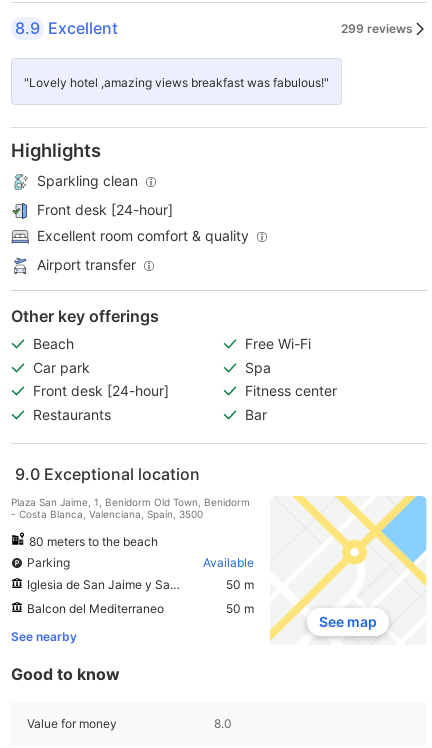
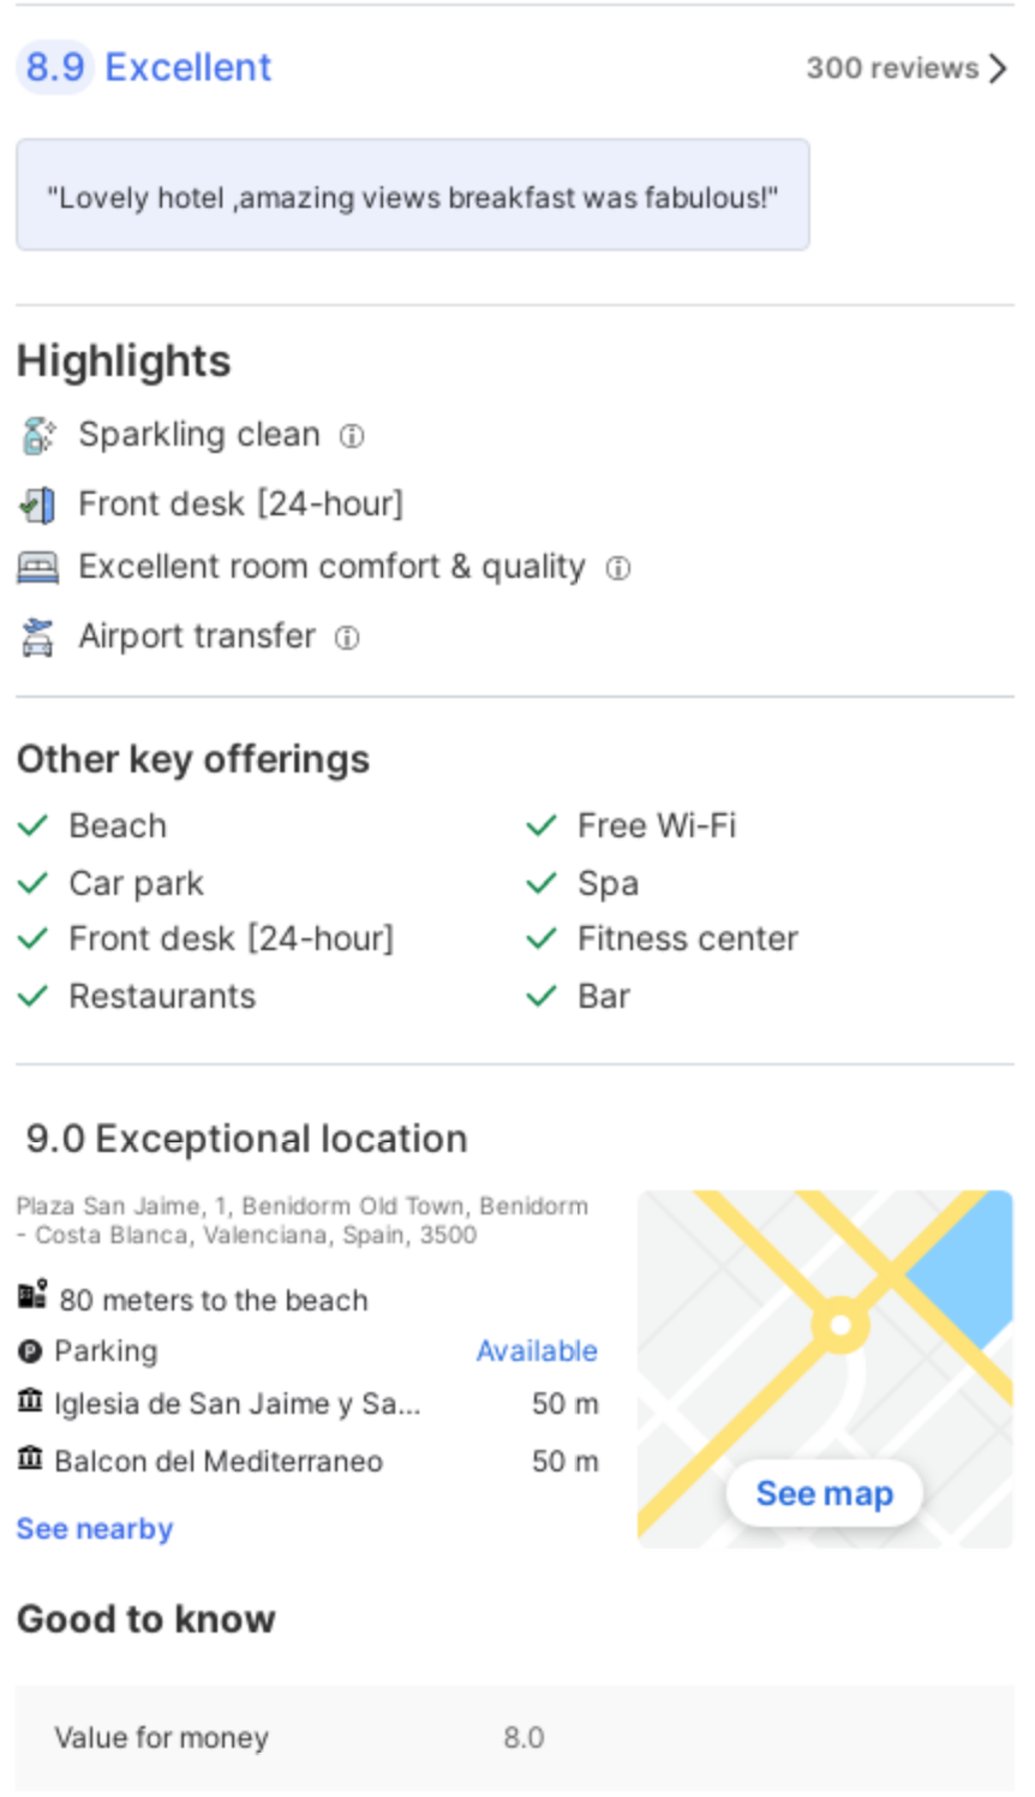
[341,20,413,35] 299 reviews -> [806,48,981,84] 300 reviews

